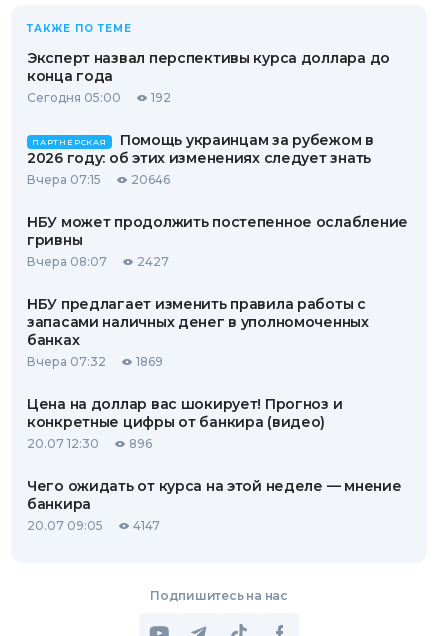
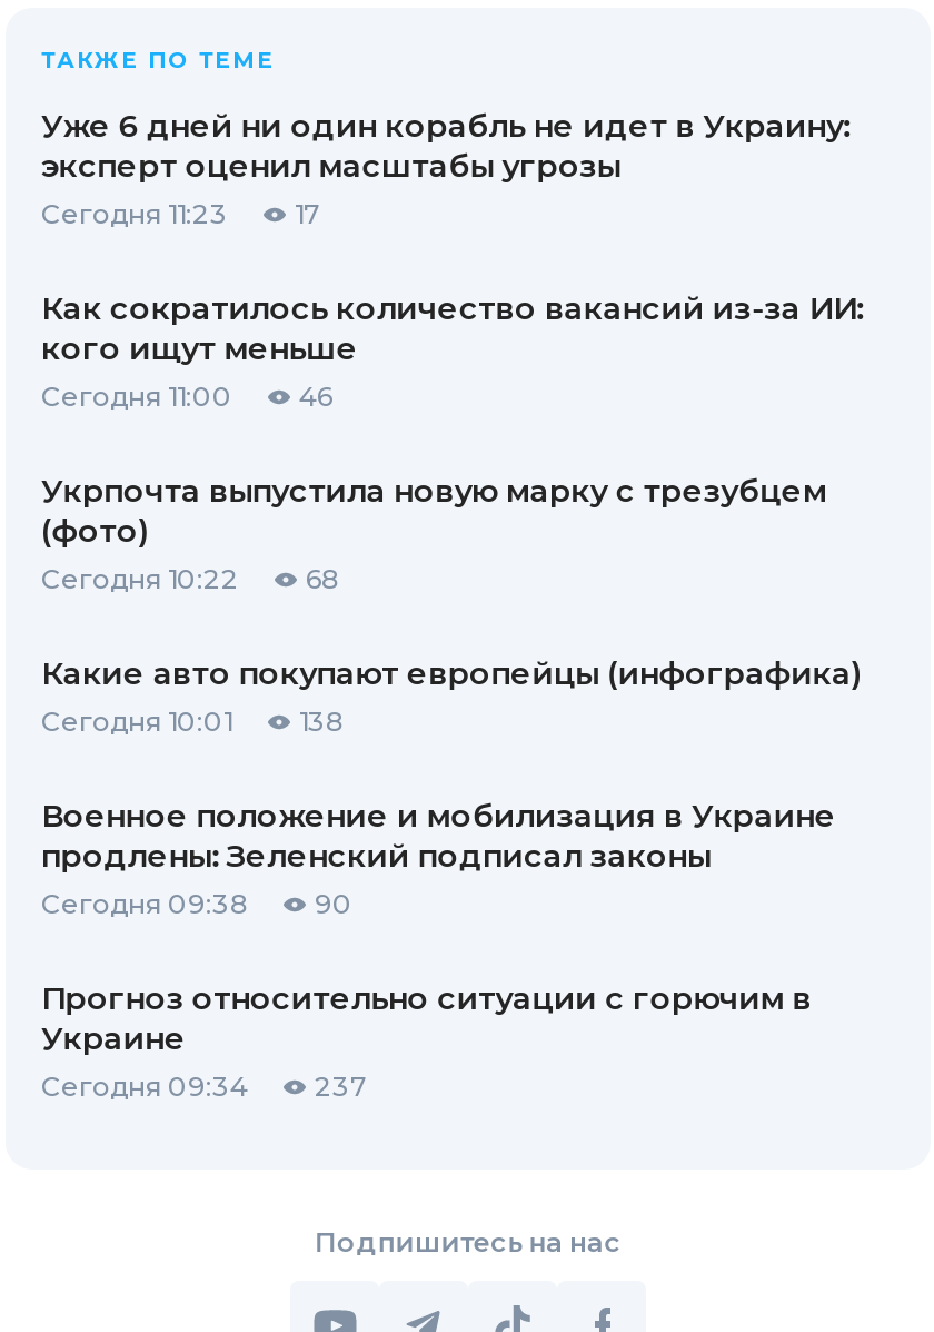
[27,49,390,105] Эксперт назвал перспективы курса доллара до | конца года | Сегодня 05:00 | 192 -> [41,106,849,231] Уже 6 дней ни один корабль не идет в Украину: | эксперт оценил масштабы угрозы | Сегодня 11:23 | 17
[27,131,374,187] ПАРТНЕРСКАЯ | Помощь украинцам за рубежом в | 2026 году: об этих изменениях следует знать | Вчера 07:15 | 20646 -> [41,288,863,413] Как сократилось количество вакансий из-за ИИ: | кого ищут меньше | Сегодня 11:00 | 46
[27,213,408,269] НБУ может продолжить постепенное ослабление | гривны | Вчера 08:07 | 2427 -> [41,471,827,596] Укрпочта выпустила новую марку с трезубцем | (фото) | Сегодня 10:22 | 68
[27,295,369,369] НБУ предлагает изменить правила работы с | запасами наличных денег в уполномоченных | банках | Вчера 07:32 | 1869 -> [41,653,862,738] Какие авто покупают европейцы (инфографика) | Сегодня 10:01 | 138
[27,395,342,451] Цена на доллар вас шокирует! Прогноз и | конкретные цифры от банкира (видео) | 20.07 12:30 | 896 -> [41,796,836,920] Военное положение и мобилизация в Украине | продлены: Зеленский подписал законы | Сегодня 09:38 | 90
[27,477,401,533] Чего ожидать от курса на этой неделе — мнение | банкира | 20.07 09:05 | 4147 -> [41,978,812,1103] Прогноз относительно ситуации с горючим в | Украине | Сегодня 09:34 | 237

